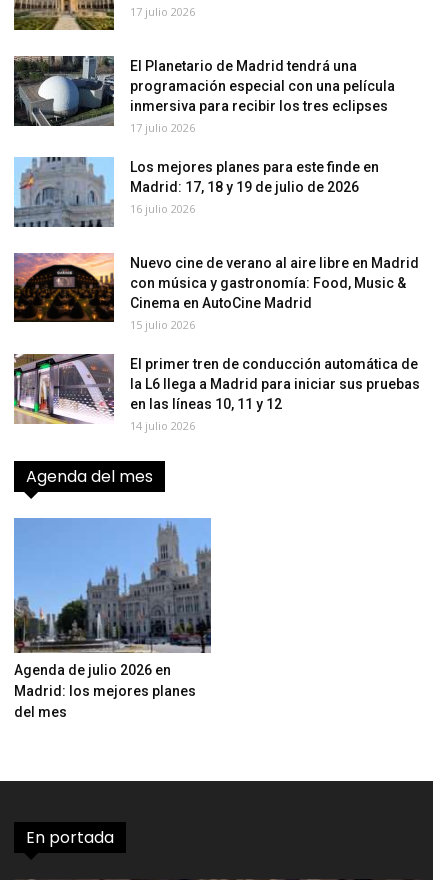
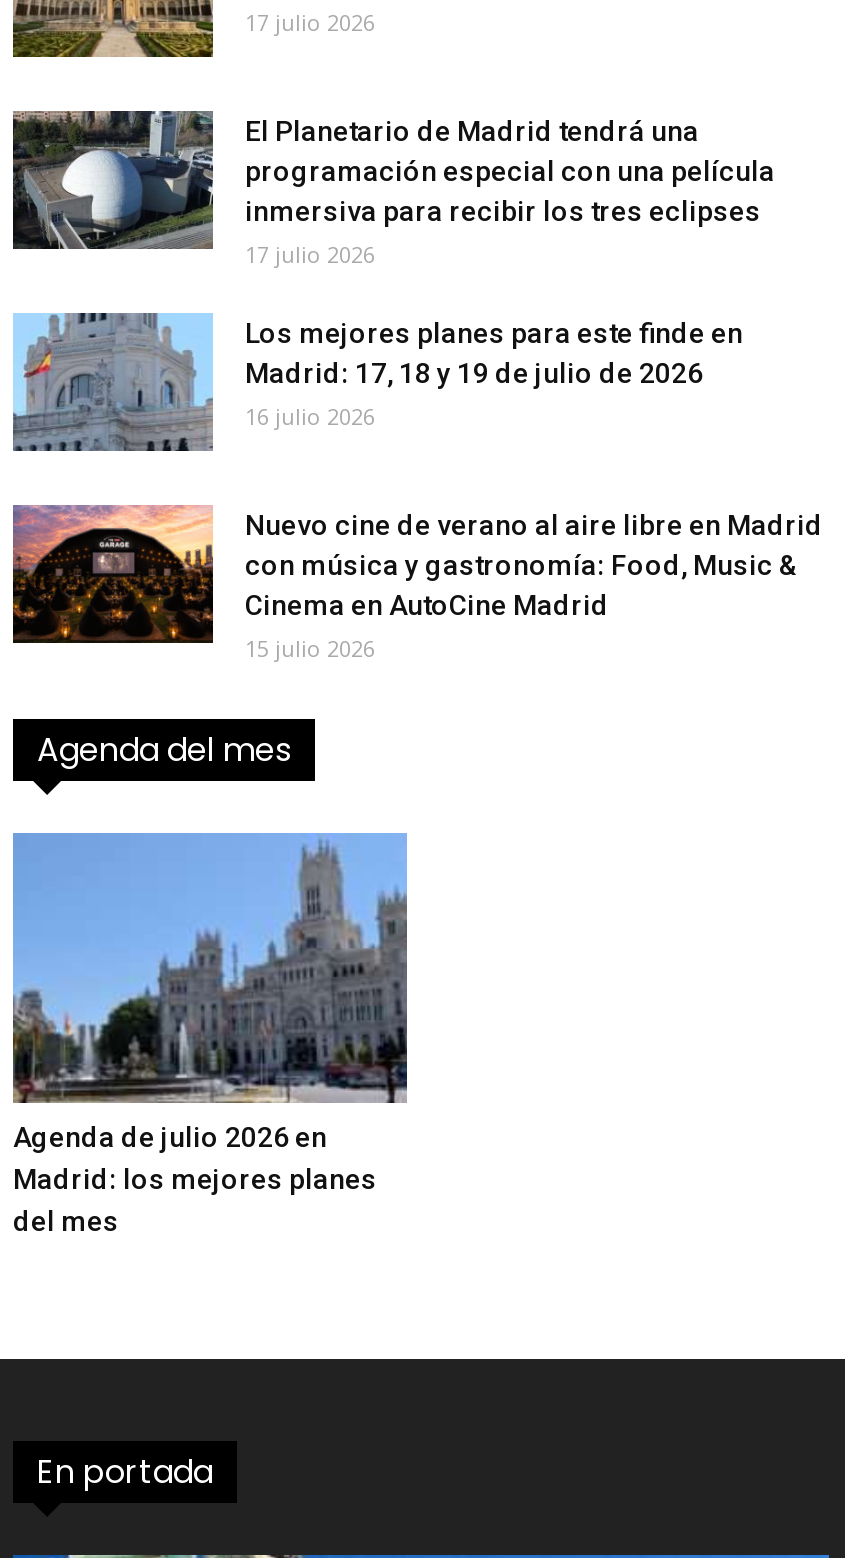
[13,353,420,433] [image] | El primer tren de conducción automática de | la L6 llega a Madrid para iniciar sus pruebas | en las líneas 10, 11 y 12 | 14 julio 2026 -> none

